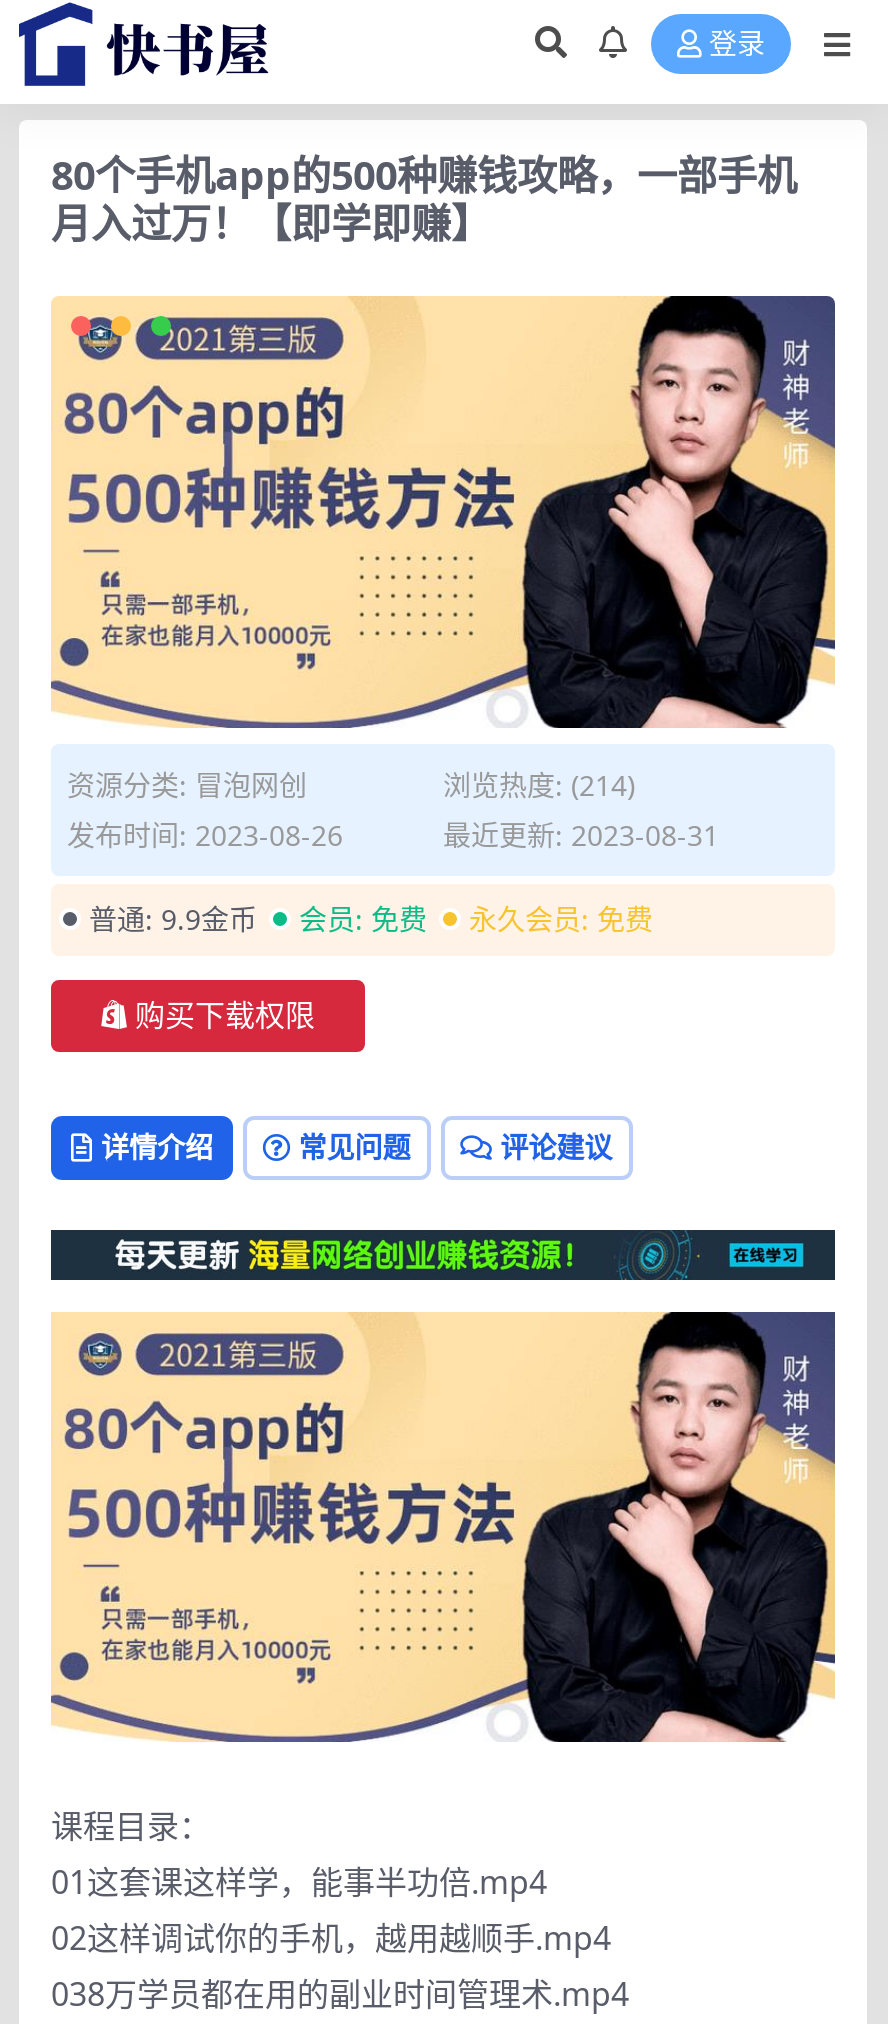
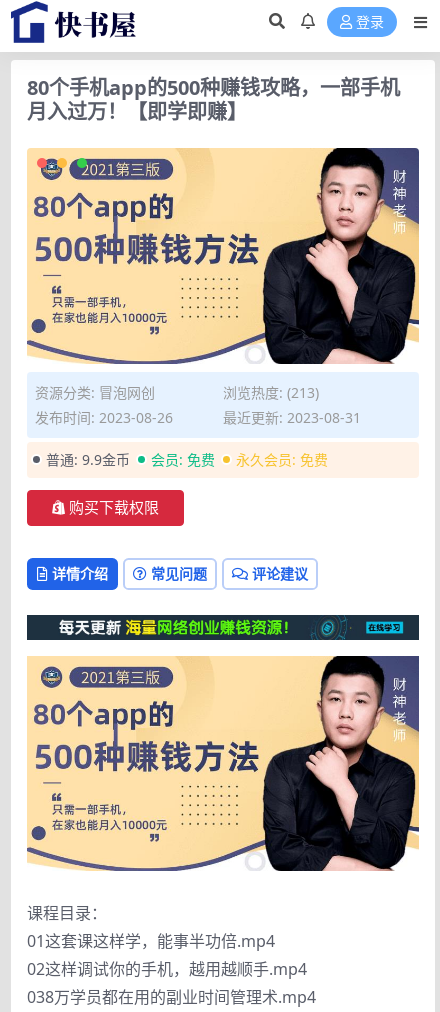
[443,765,635,803] 浏览热度: (214) -> [223,382,319,401] 浏览热度: (213)

